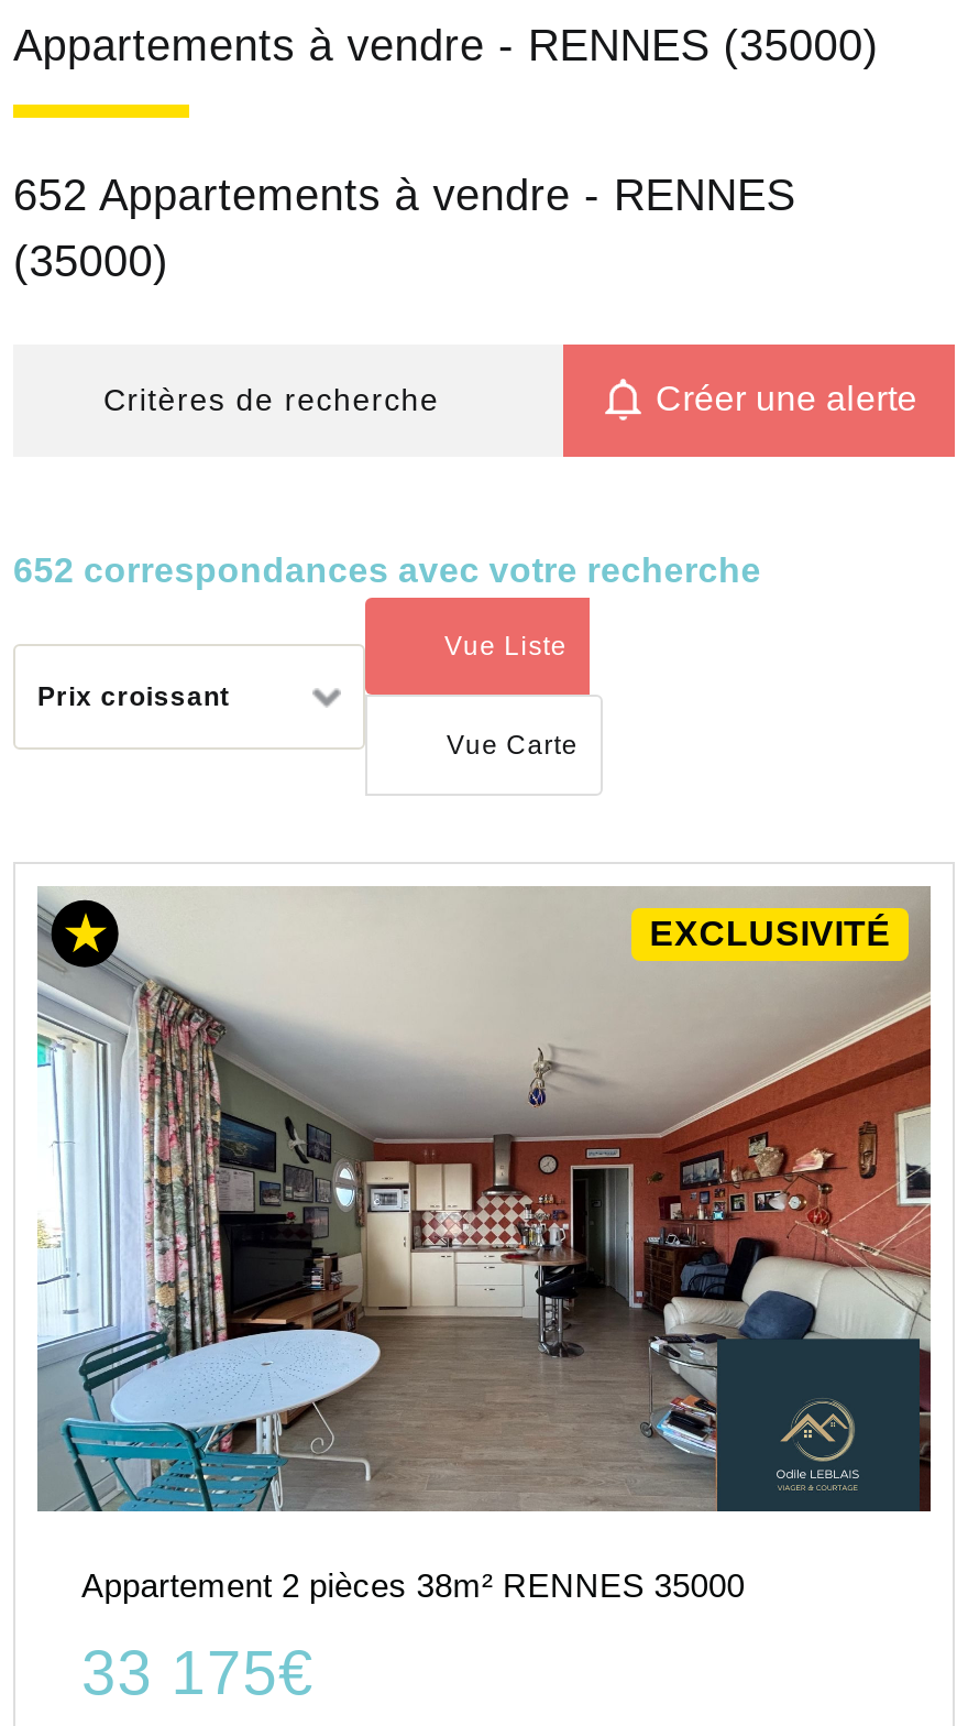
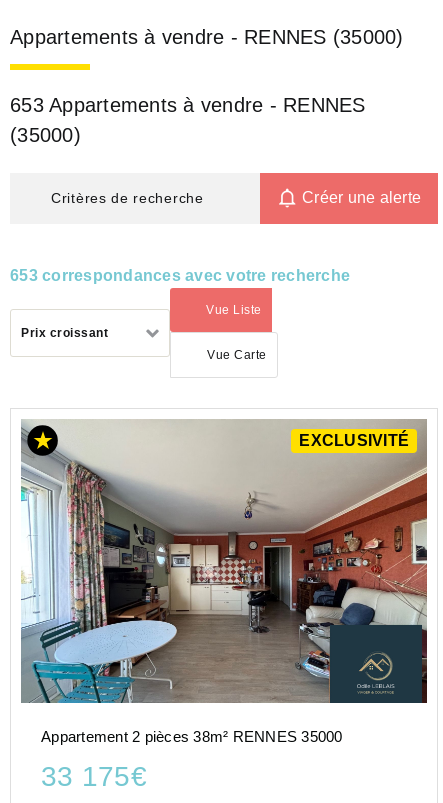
[13,171,795,219] 652 Appartements à vendre - RENNES -> [10,94,365,116] 653 Appartements à vendre - RENNES
[13,550,761,588] 652 correspondances avec votre recherche -> [10,266,350,283] 653 correspondances avec votre recherche

